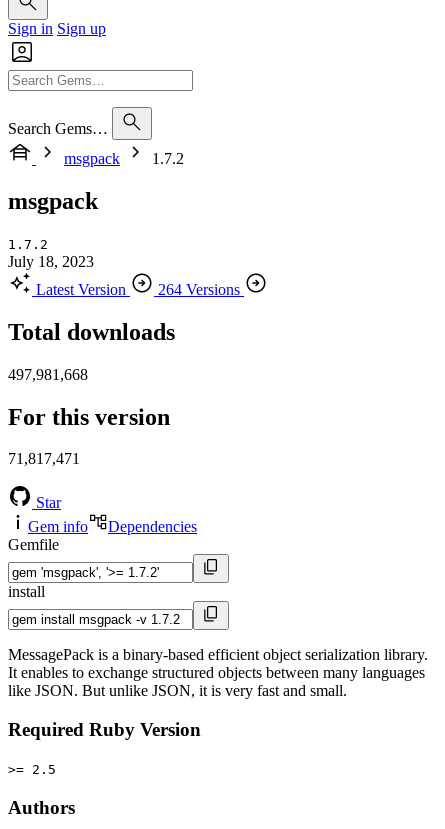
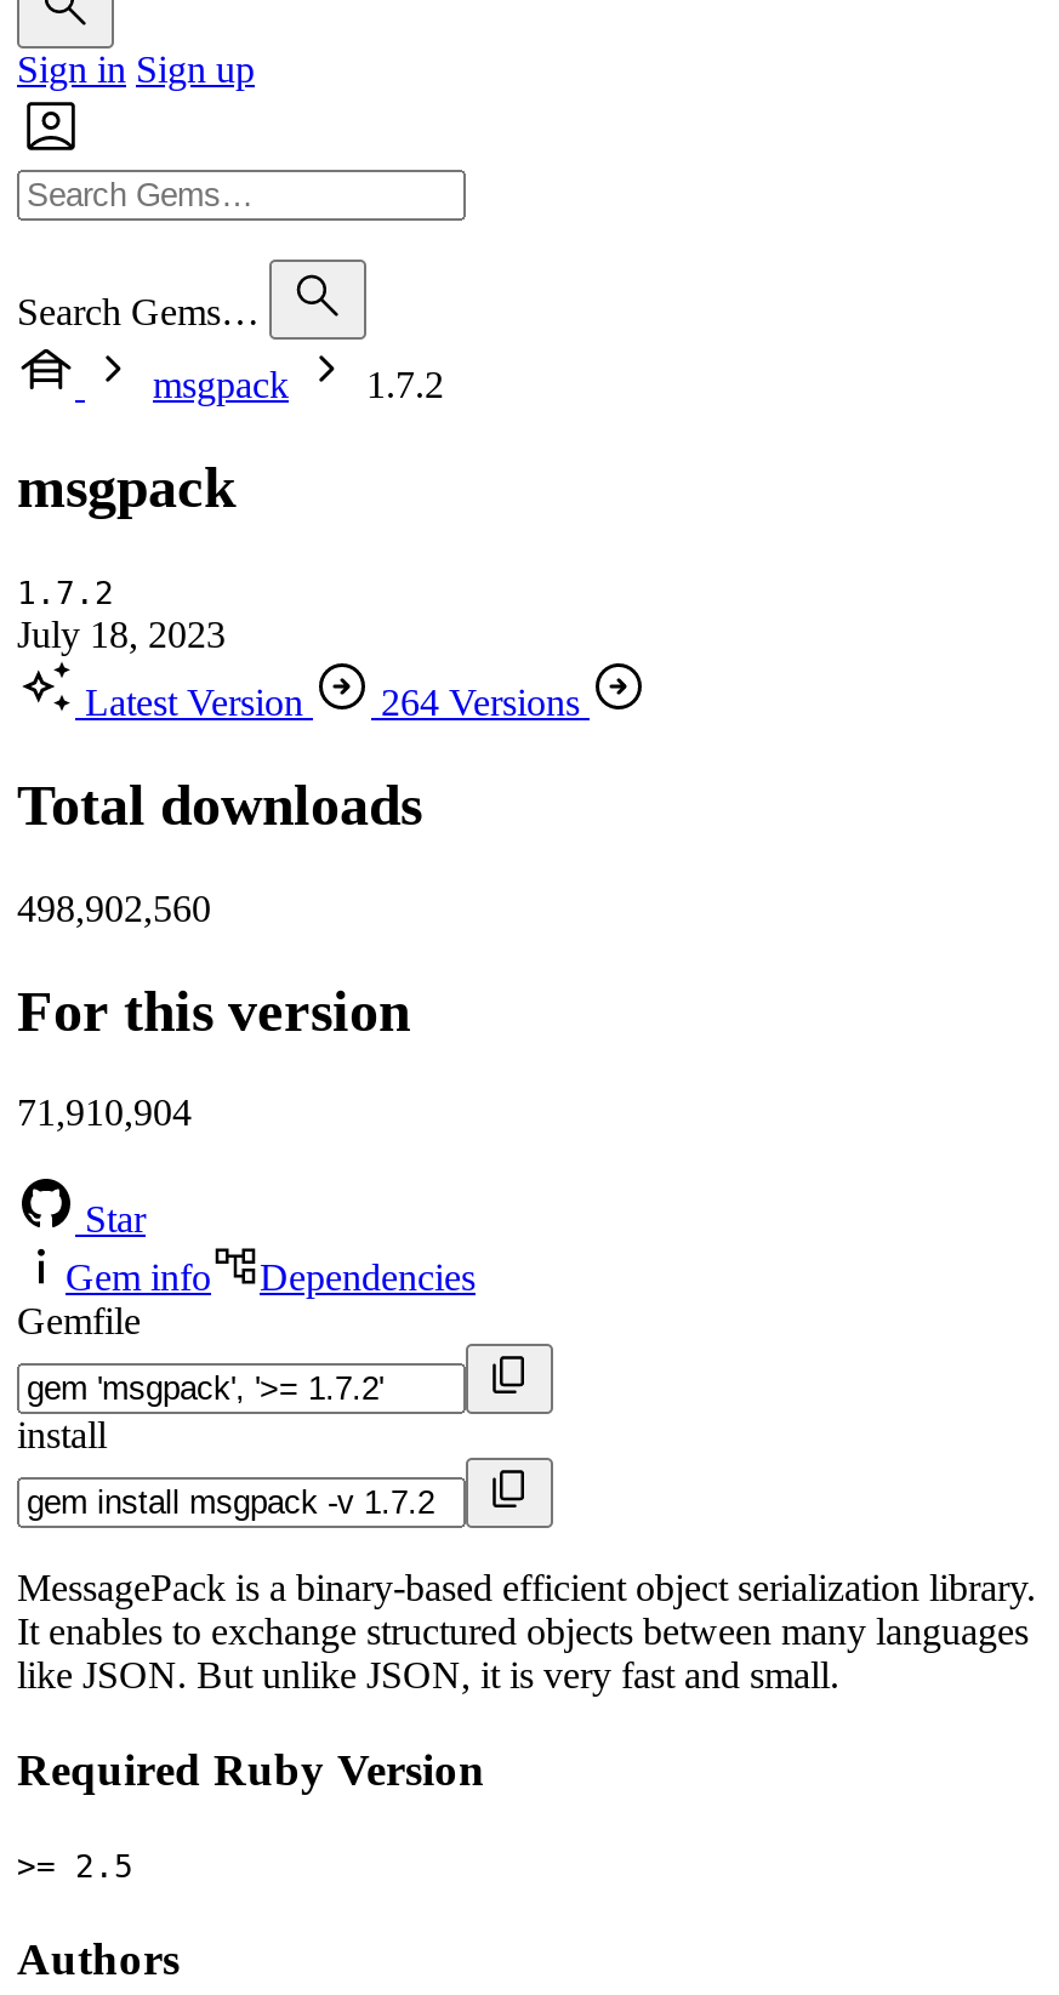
[8,366,88,383] 497,981,668 -> [17,887,211,928] 498,902,560
[8,450,80,467] 71,817,471 -> [17,1092,192,1134] 71,910,904

